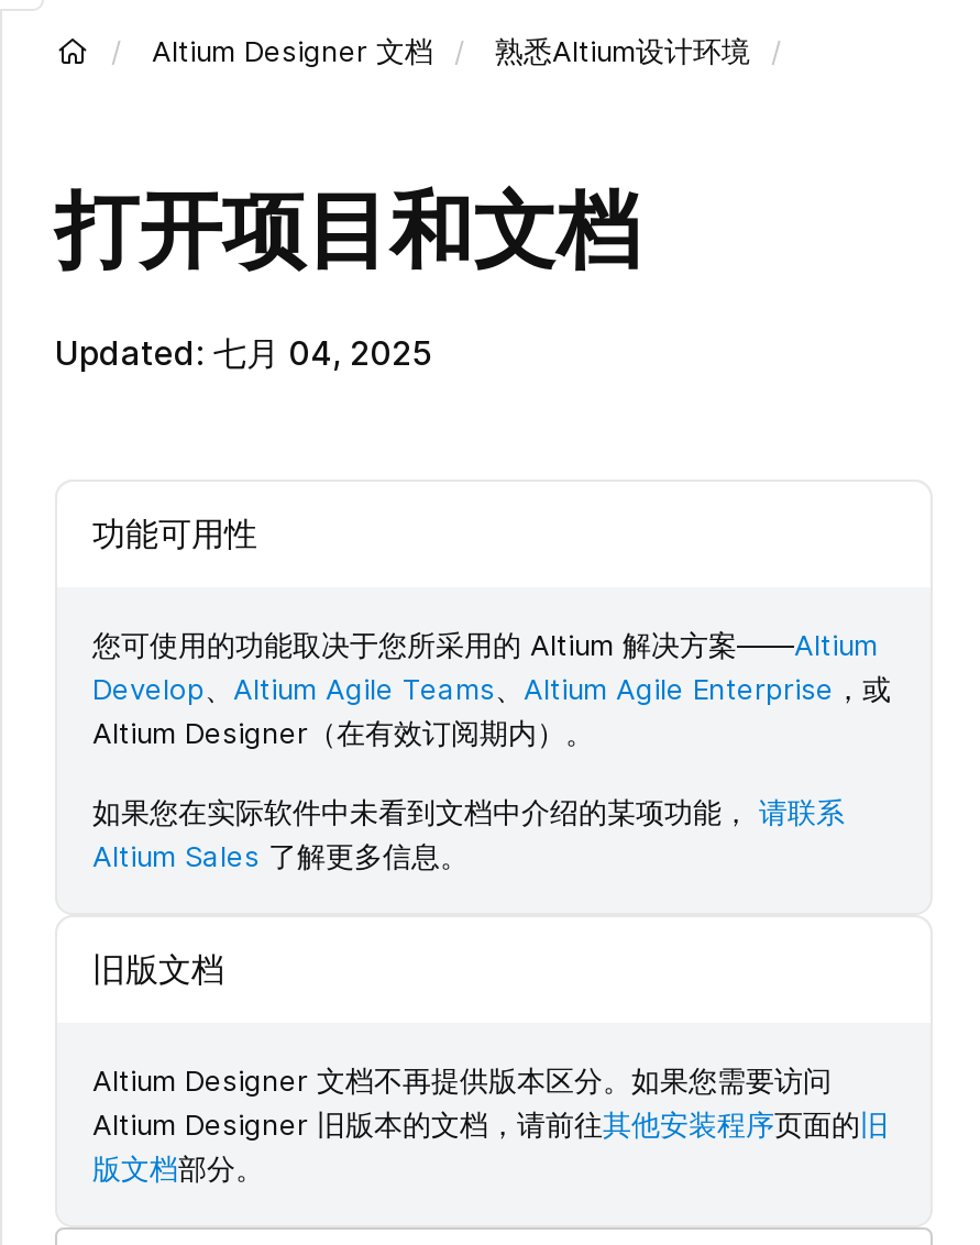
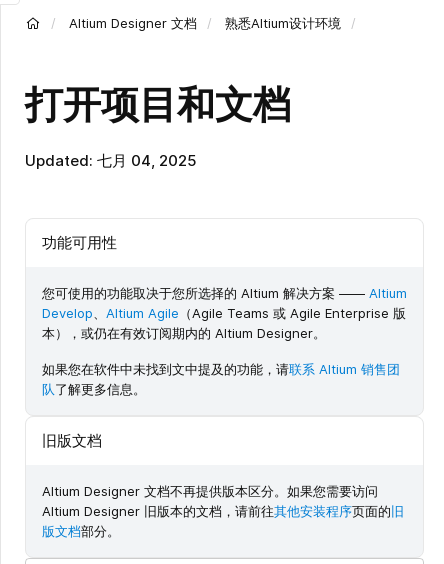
[92,628,891,751] 您可使用的功能取决于您所采用的 Altium 解决方案——Altium | Develop、Altium Agile Teams、Altium Agile Enterprise，或 | Altium Designer（在有效订阅期内）。 -> [42,285,407,341] 您可使用的功能取决于您所选择的 Altium 解决方案 ——Altium | Develop、Altium Agile（Agile Teams 或 Agile Enterprise 版 | 本），或仍在有效订阅期内的 Altium Designer。
[92,795,845,874] 如果您在实际软件中未看到文档中介绍的某项功能，请联系 | Altium Sales了解更多信息。 -> [42,361,400,397] 如果您在软件中未找到文中提及的功能，请联系 Altium 销售团 | 队了解更多信息。

